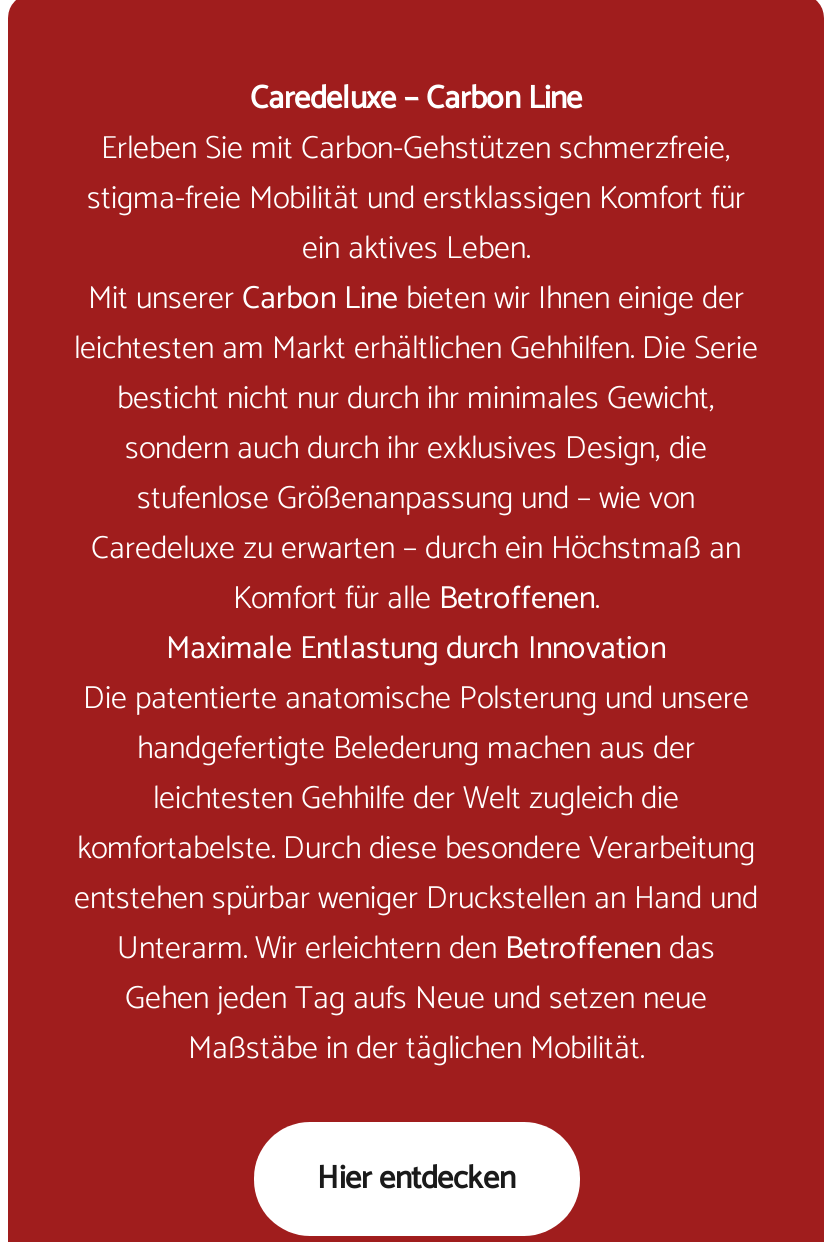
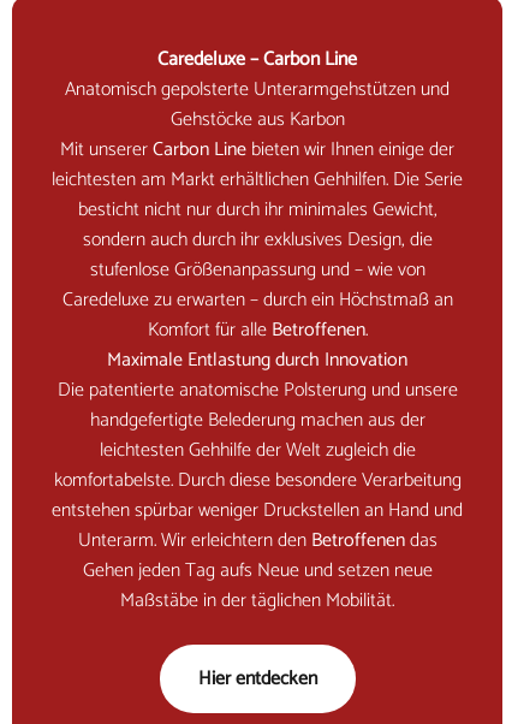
[87,122,745,276] Erleben Sie mit Carbon-Gehstützen schmerzfreie, | stigma-freie Mobilität und erstklassigen Komfort für | ein aktives Leben. -> [65,73,450,136] Anatomisch gepolsterte Unterarmgehstützen und | Gehstöcke aus Karbon

